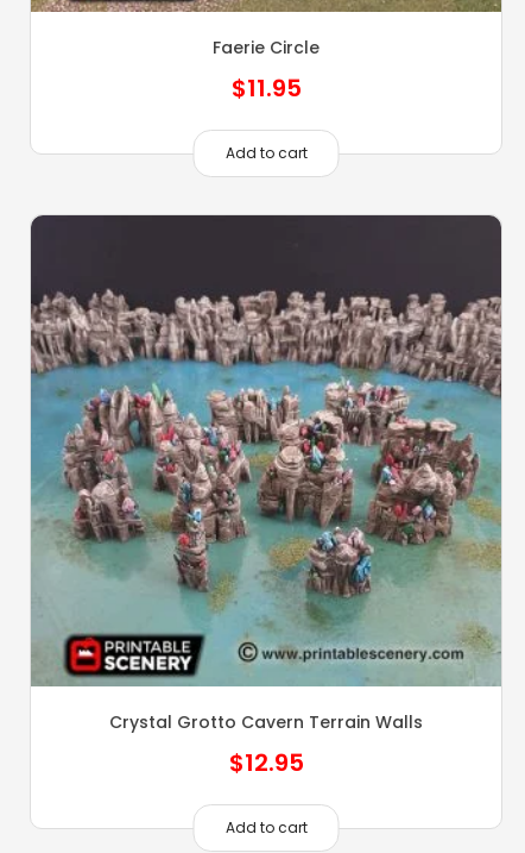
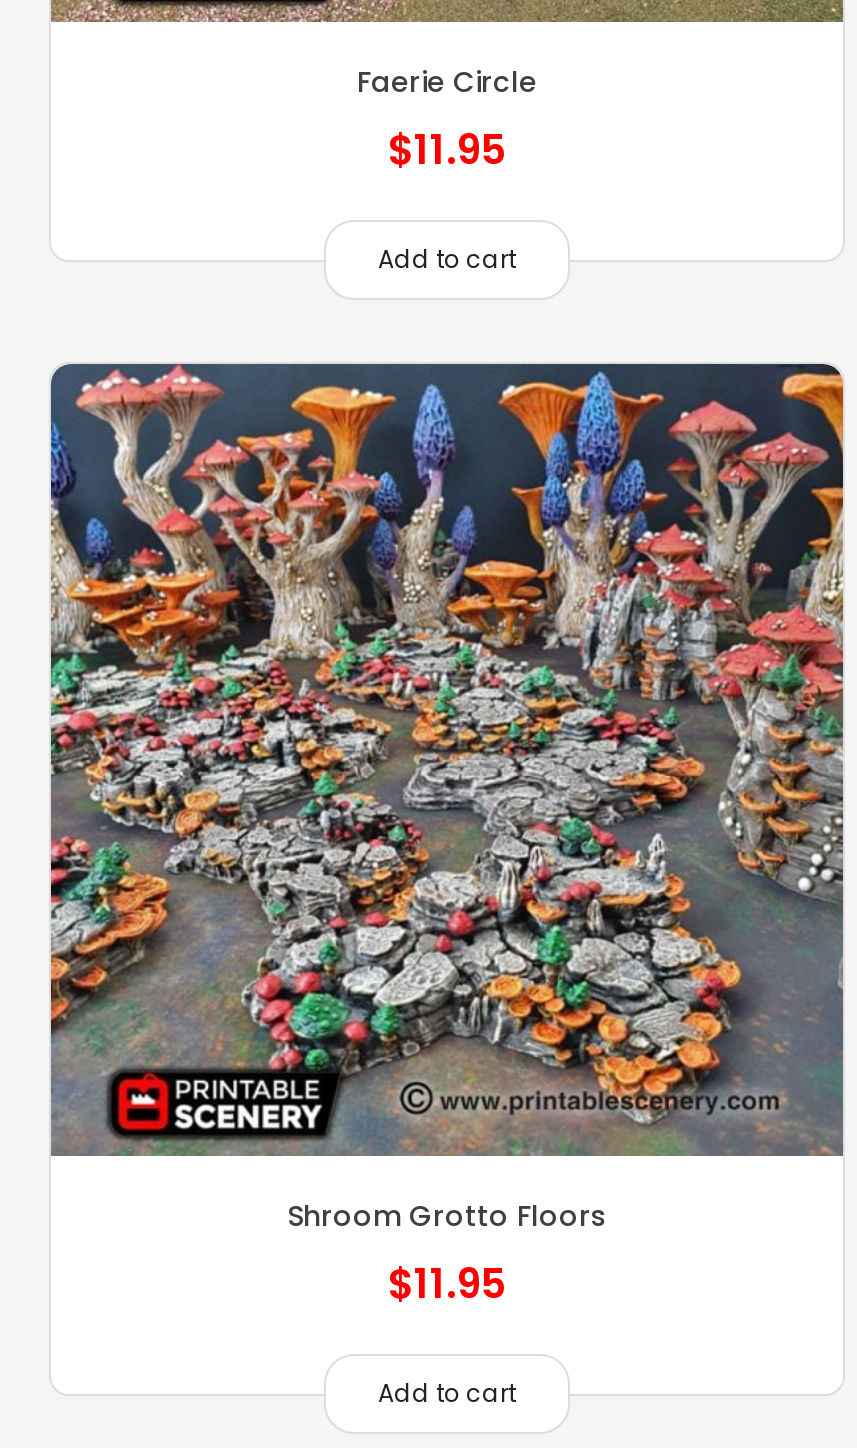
[30,215,502,780] [image] | Crystal Grotto Cavern Terrain Walls | $12.95 -> [49,364,845,1311] [image] | Shroom Grotto Floors | $11.95

